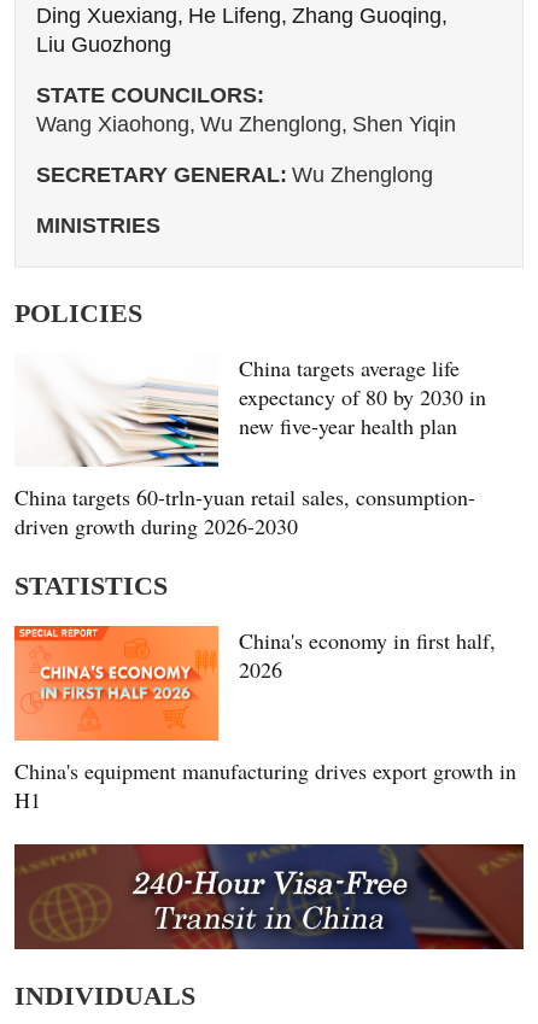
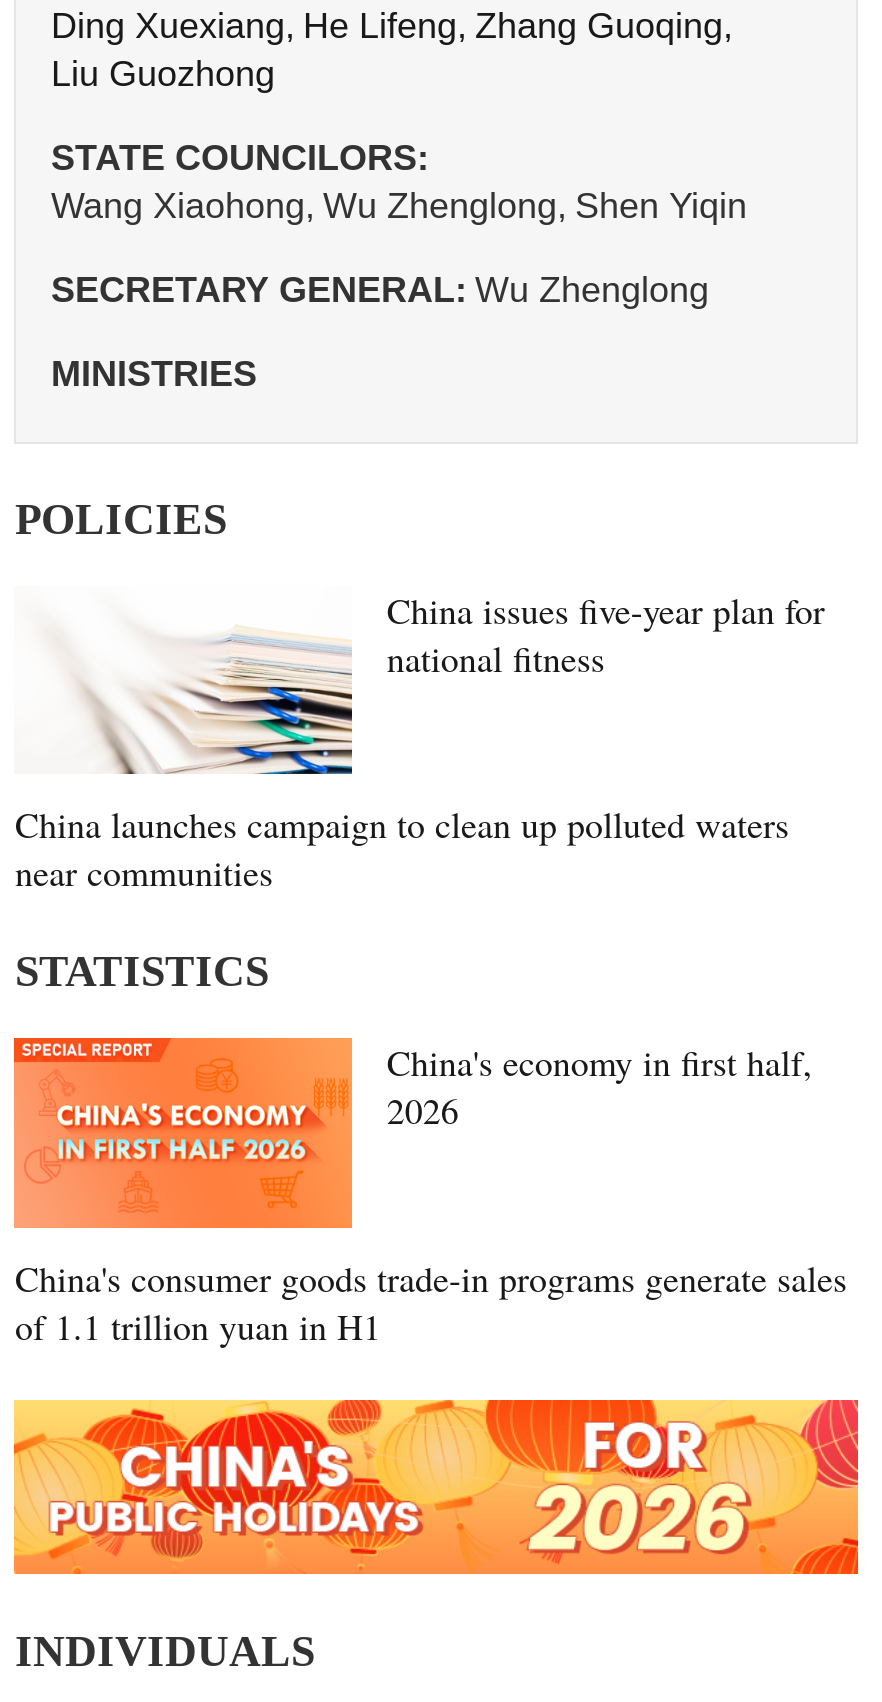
[239,353,487,440] China targets average life | expectancy of 80 by 2030 in | new five-year health plan -> [387,586,825,682] China issues five-year plan for | national fitness
[15,483,476,541] China targets 60-trln-yuan retail sales, consumption- | driven growth during 2026-2030 -> [15,801,789,897] China launches campaign to clean up polluted waters | near communities
[15,756,517,814] China's equipment manufacturing drives export growth in | H1 -> [15,1254,847,1350] China's consumer goods trade-in programs generate sales | of 1.1 trillion yuan in H1
[13,843,525,950] [image] -> [12,1398,860,1576] [image]

